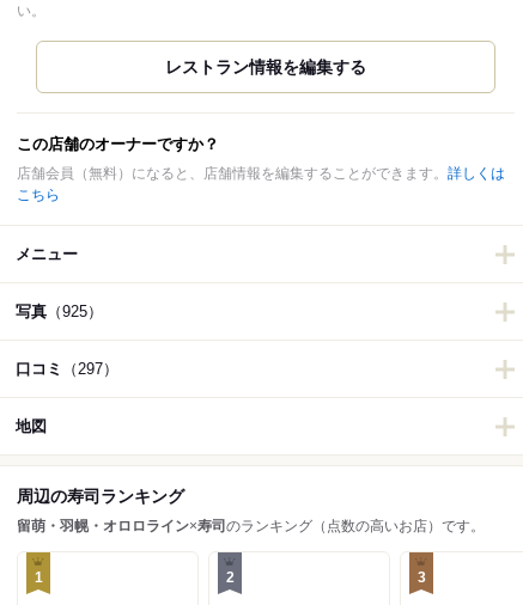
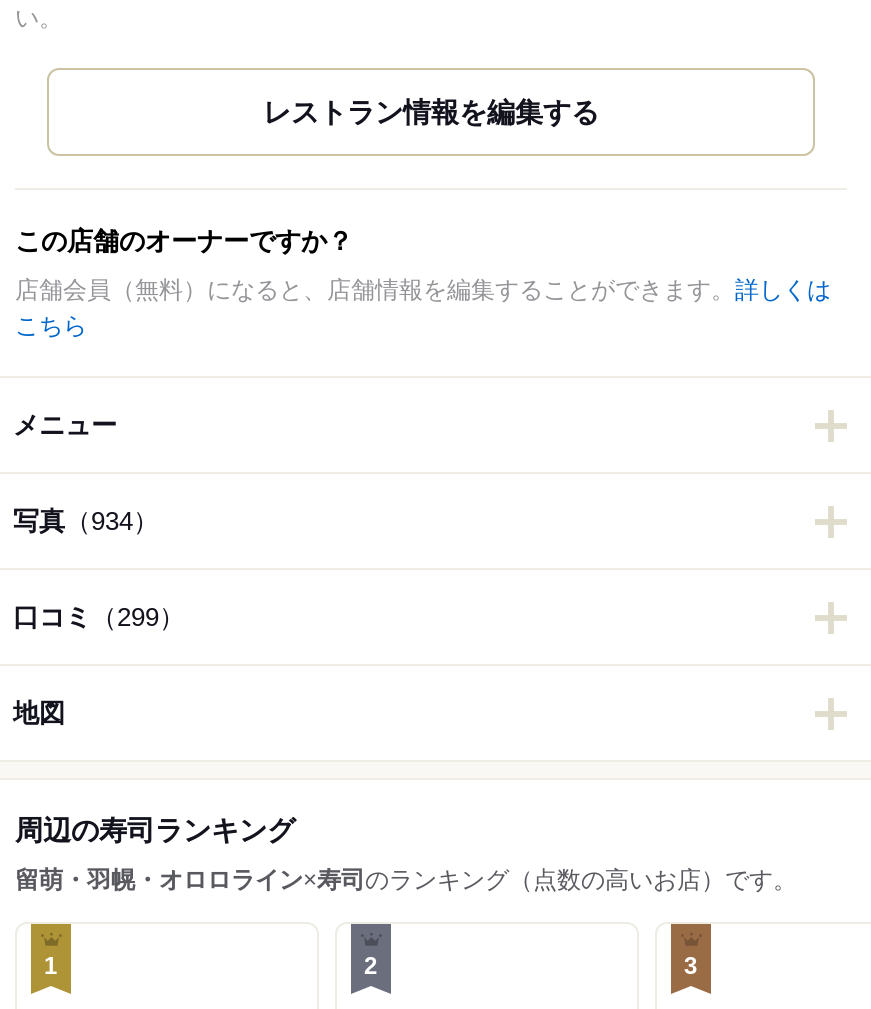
[16,303,103,321] 写真（925） -> [13,507,159,537] 写真（934）
[16,360,118,378] 口コミ（297） -> [13,603,185,633] 口コミ（299）

